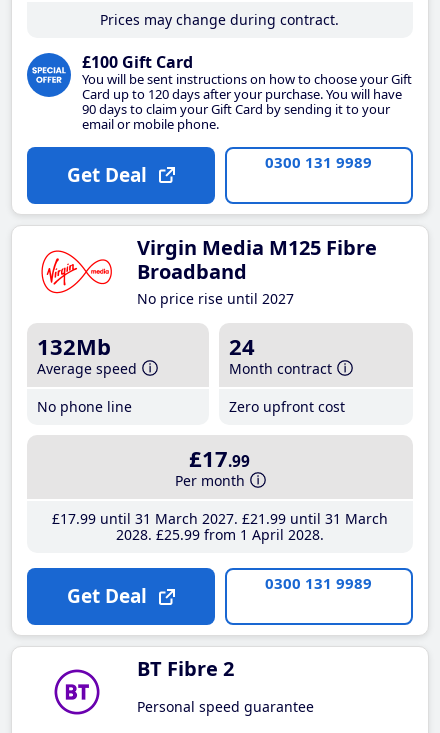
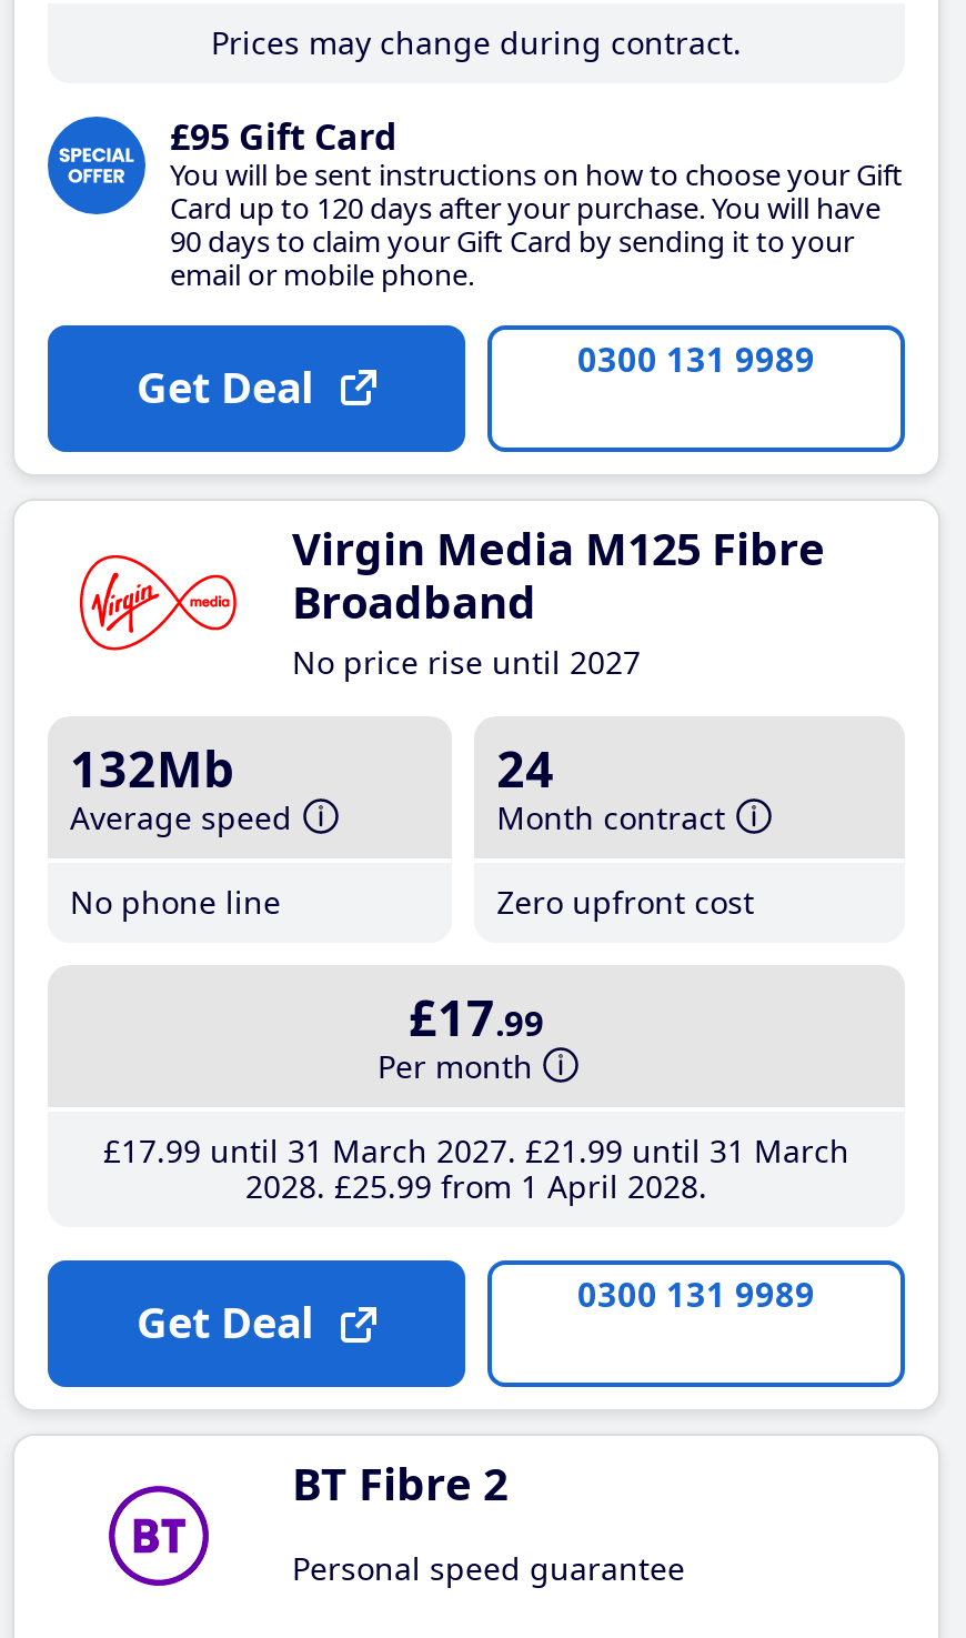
[82,50,193,72] £100 Gift Card -> [170,111,396,160] £95 Gift Card

